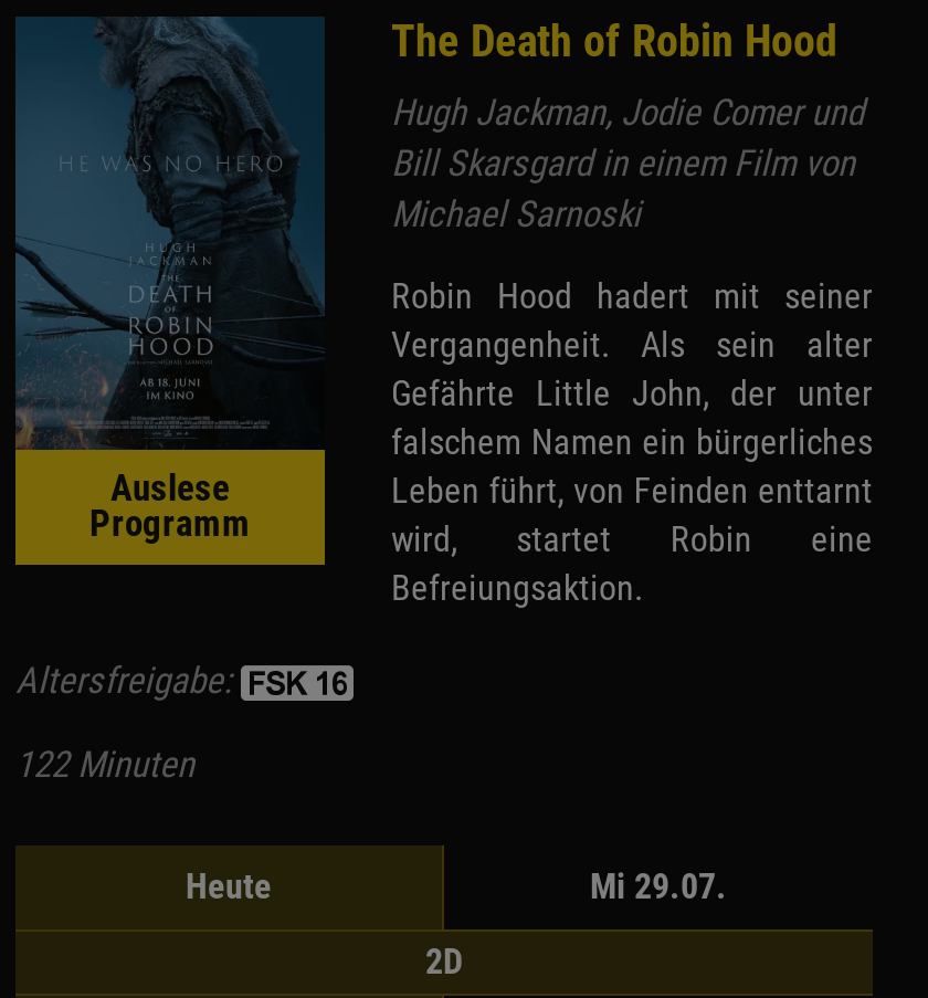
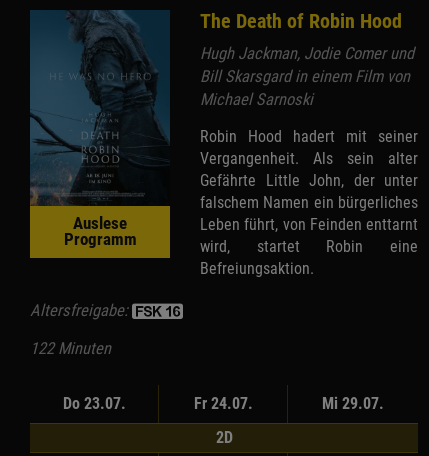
[141,866,316,908] Heute -> [62,394,252,413] Do 23.07. | Fr 24.07.

